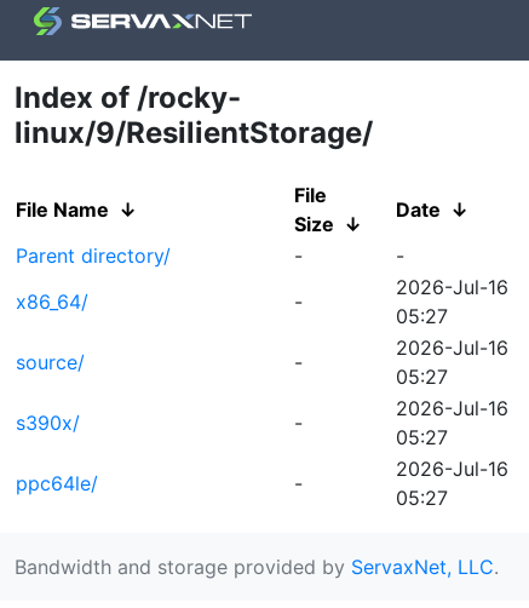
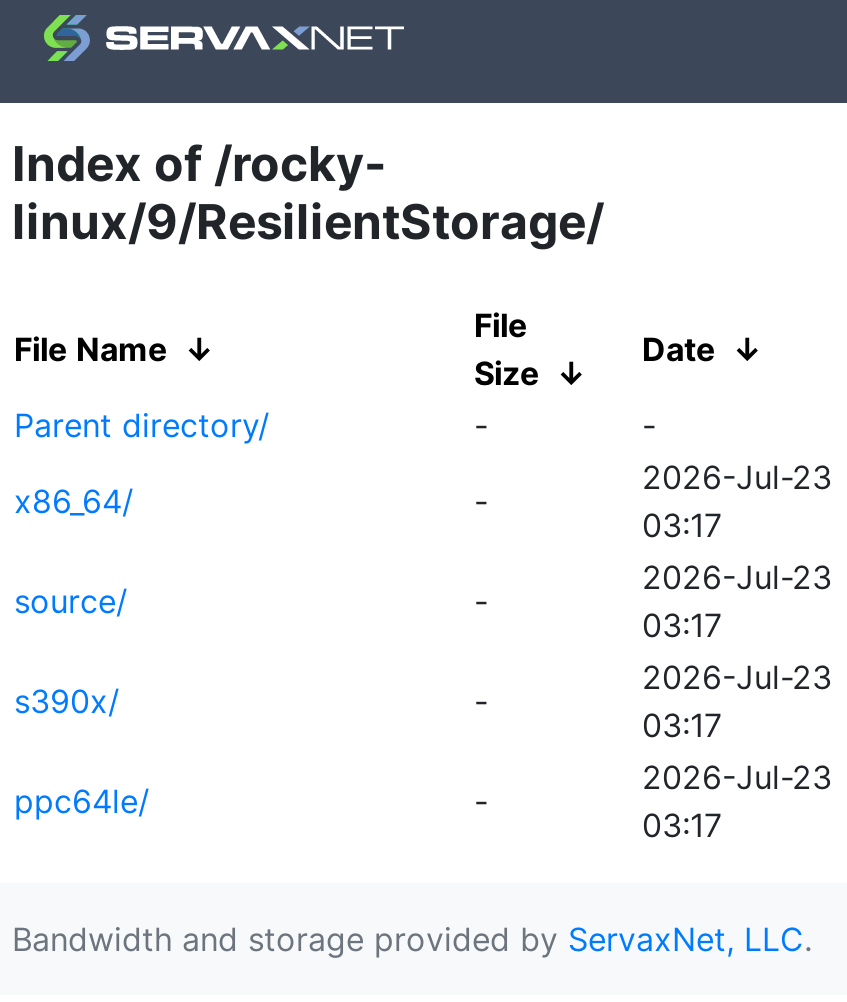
[396,275,508,328] 2026-Jul-16 | 05:27 -> [642,457,832,545] 2026-Jul-23 | 03:17
[396,335,508,389] 2026-Jul-16 | 05:27 -> [642,557,832,645] 2026-Jul-23 | 03:17
[396,396,508,449] 2026-Jul-16 | 05:27 -> [642,657,832,745] 2026-Jul-23 | 03:17
[396,456,508,510] 2026-Jul-16 | 05:27 -> [642,757,832,845] 2026-Jul-23 | 03:17

